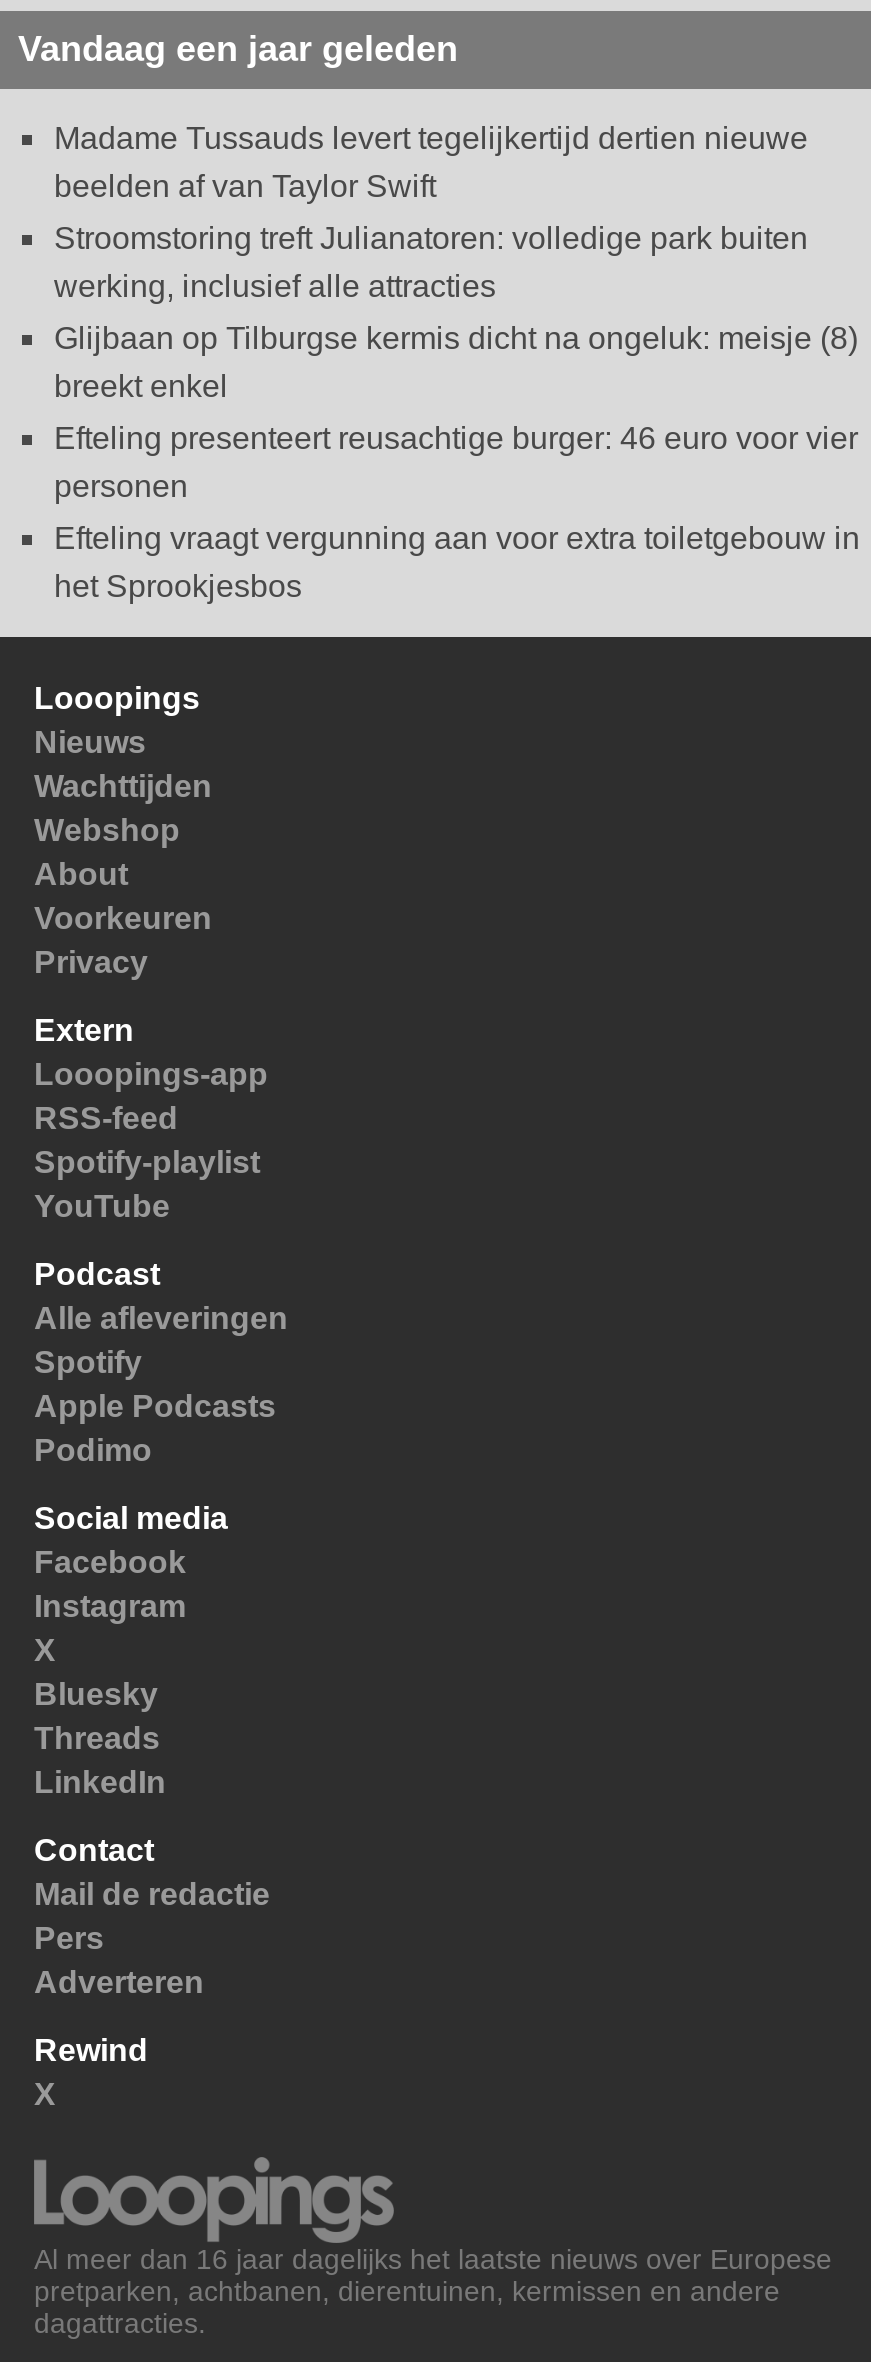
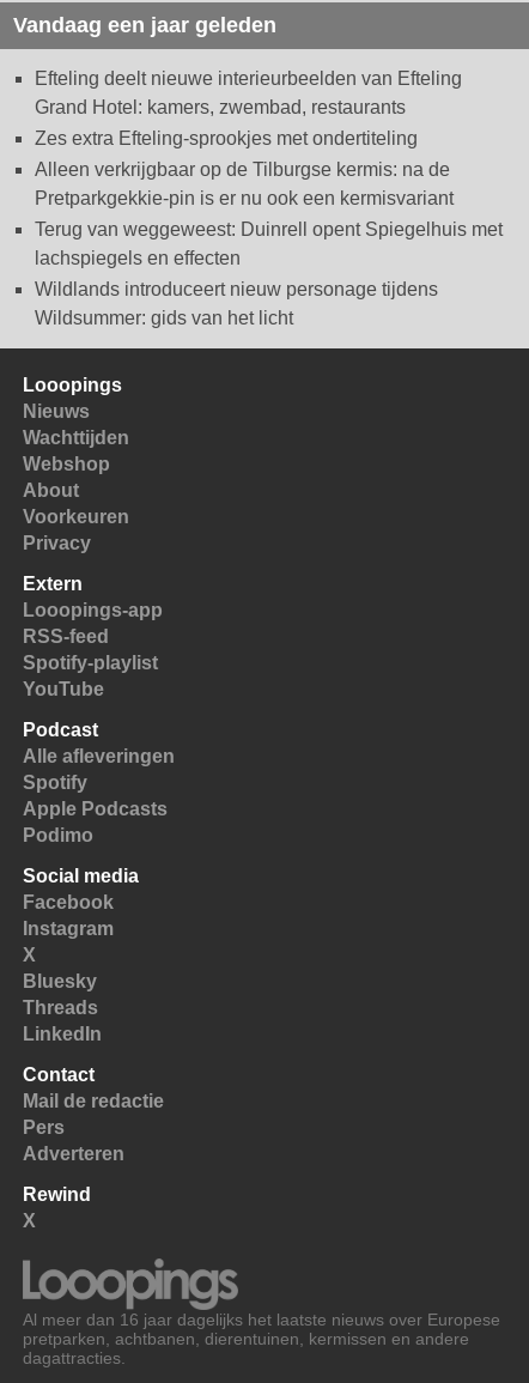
[54,122,808,204] Madame Tussauds levert tegelijkertijd dertien nieuwe | beelden af van Taylor Swift -> [35,69,462,118] Efteling deelt nieuwe interieurbeelden van Efteling | Grand Hotel: kamers, zwembad, restaurants
[54,222,808,304] Stroomstoring treft Julianatoren: volledige park buiten | werking, inclusief alle attracties -> [35,128,418,149] Zes extra Efteling-sprookjes met ondertiteling
[54,322,858,404] Glijbaan op Tilburgse kermis dicht na ongeluk: meisje (8) | breekt enkel -> [35,160,454,209] Alleen verkrijgbaar op de Tilburgse kermis: na de | Pretparkgekkie-pin is er nu ook een kermisvariant
[54,422,858,504] Efteling presenteert reusachtige burger: 46 euro voor vier | personen -> [35,219,503,269] Terug van weggeweest: Duinrell opent Spiegelhuis met | lachspiegels en effecten
[54,522,860,604] Efteling vraagt vergunning aan voor extra toiletgebouw in | het Sprookjesbos -> [35,279,438,328] Wildlands introduceert nieuw personage tijdens | Wildsummer: gids van het licht

